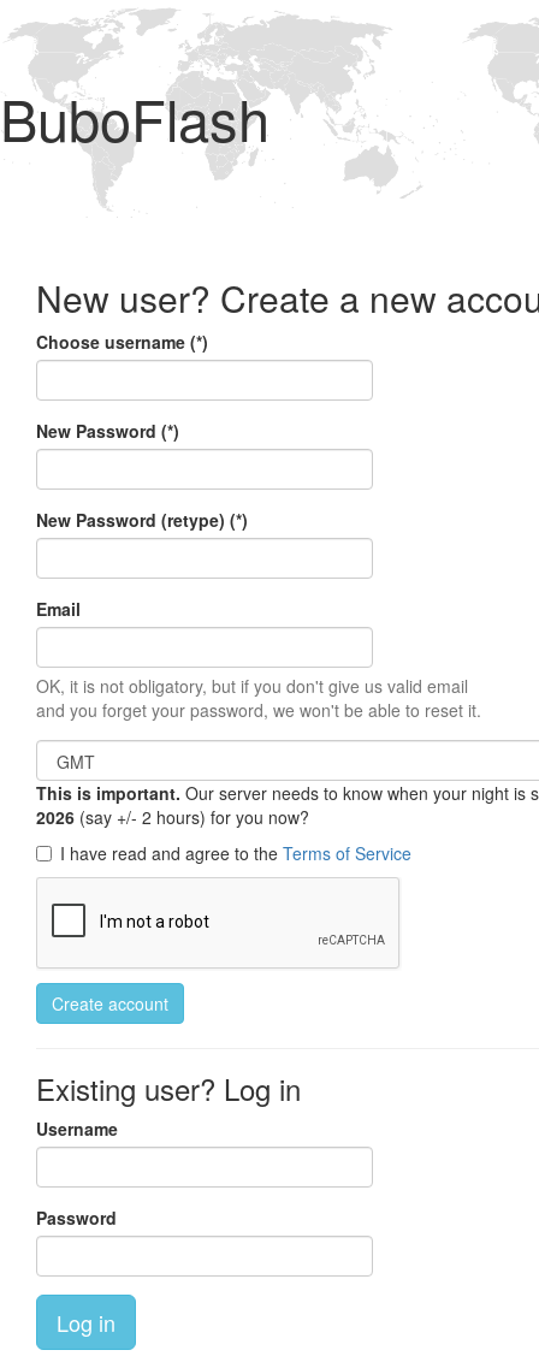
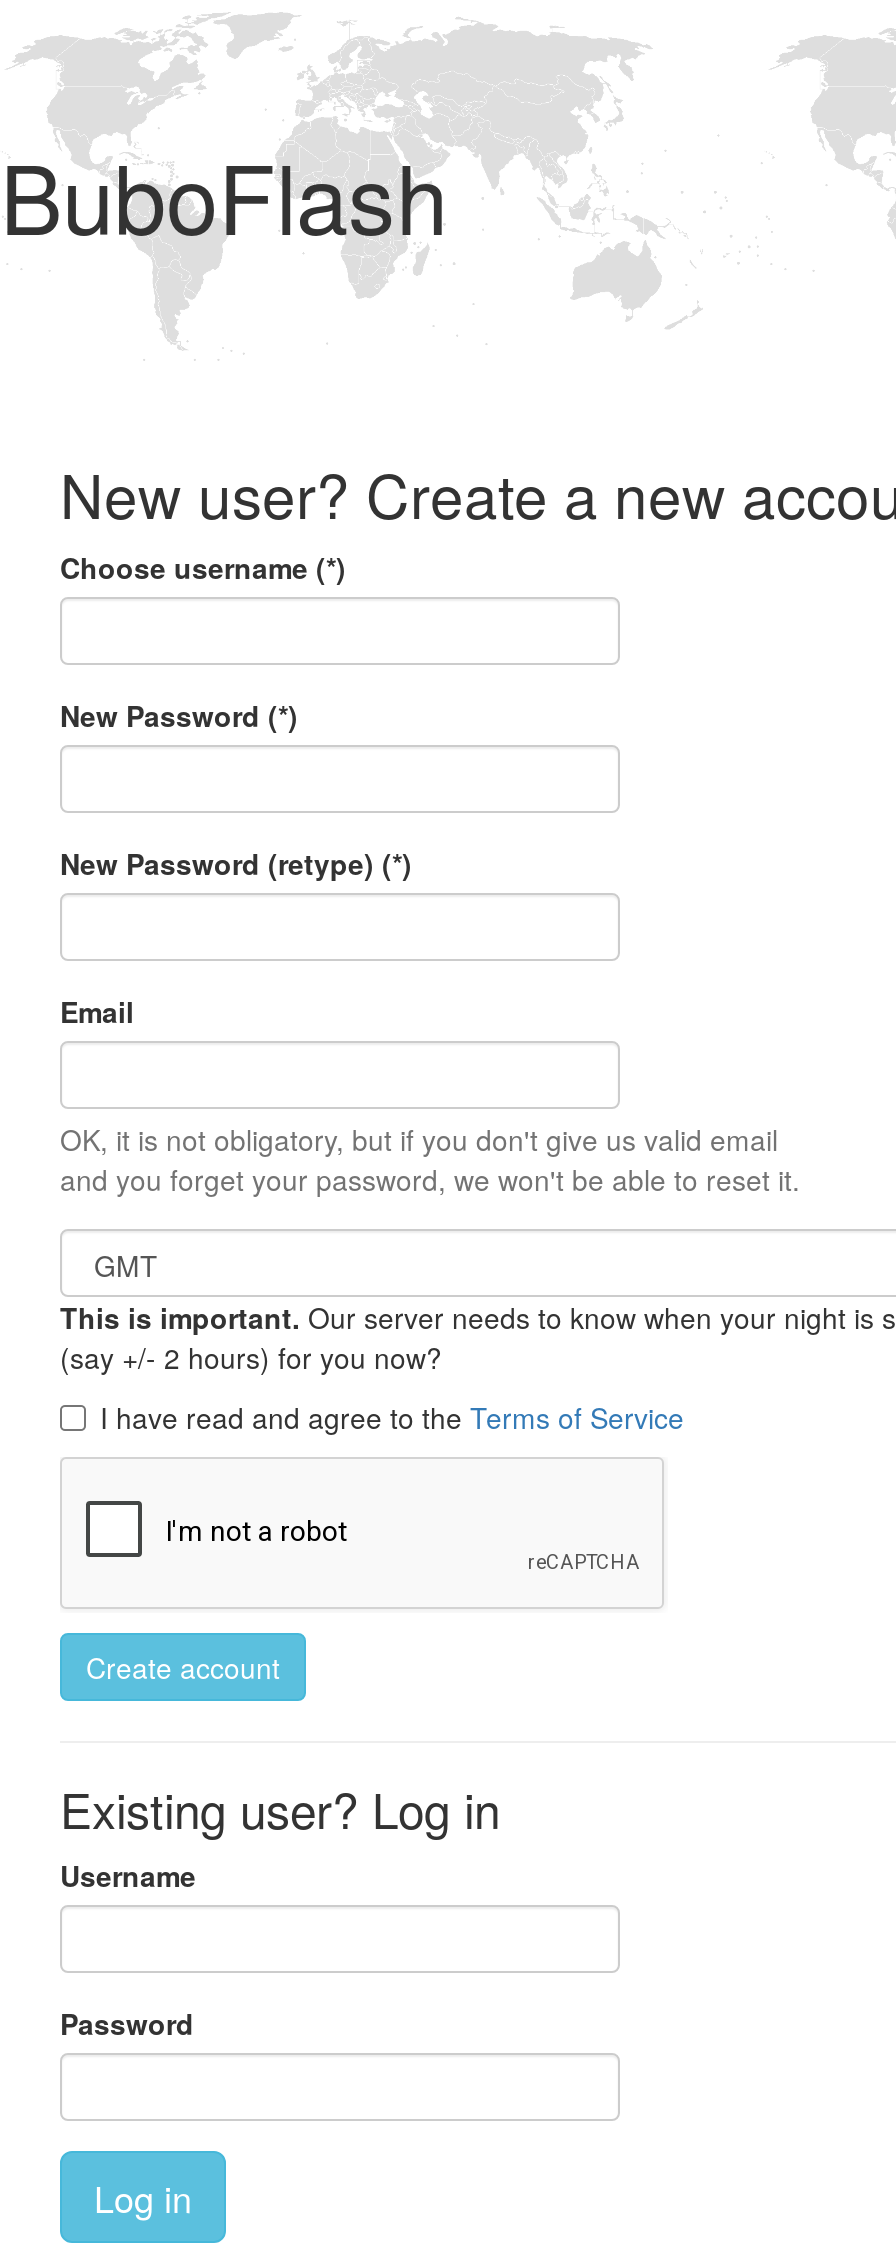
[36,805,309,829] 2026 (say +/- 2 hours) for you now? -> [60,1337,442,1377] (say +/- 2 hours) for you now?

